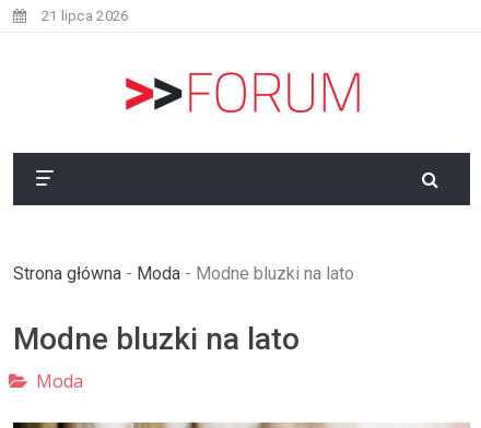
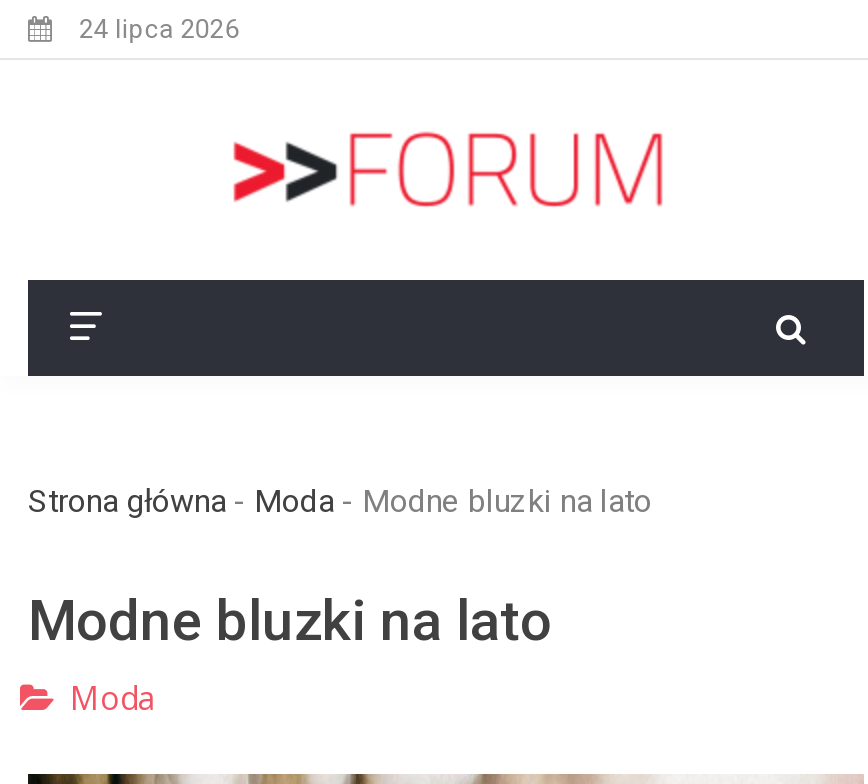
[37,8,128,24] 21 lipca 2026 -> [73,14,239,44] 24 lipca 2026

